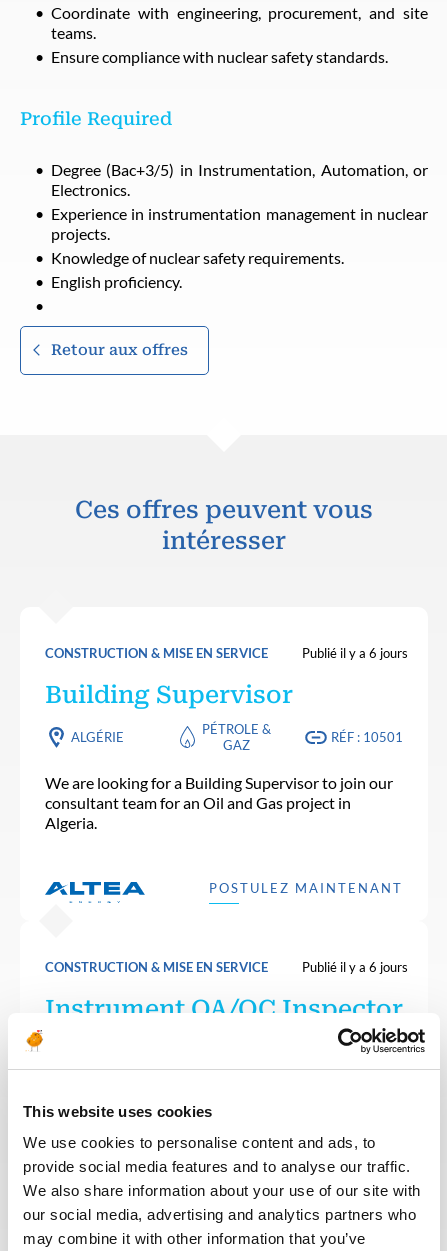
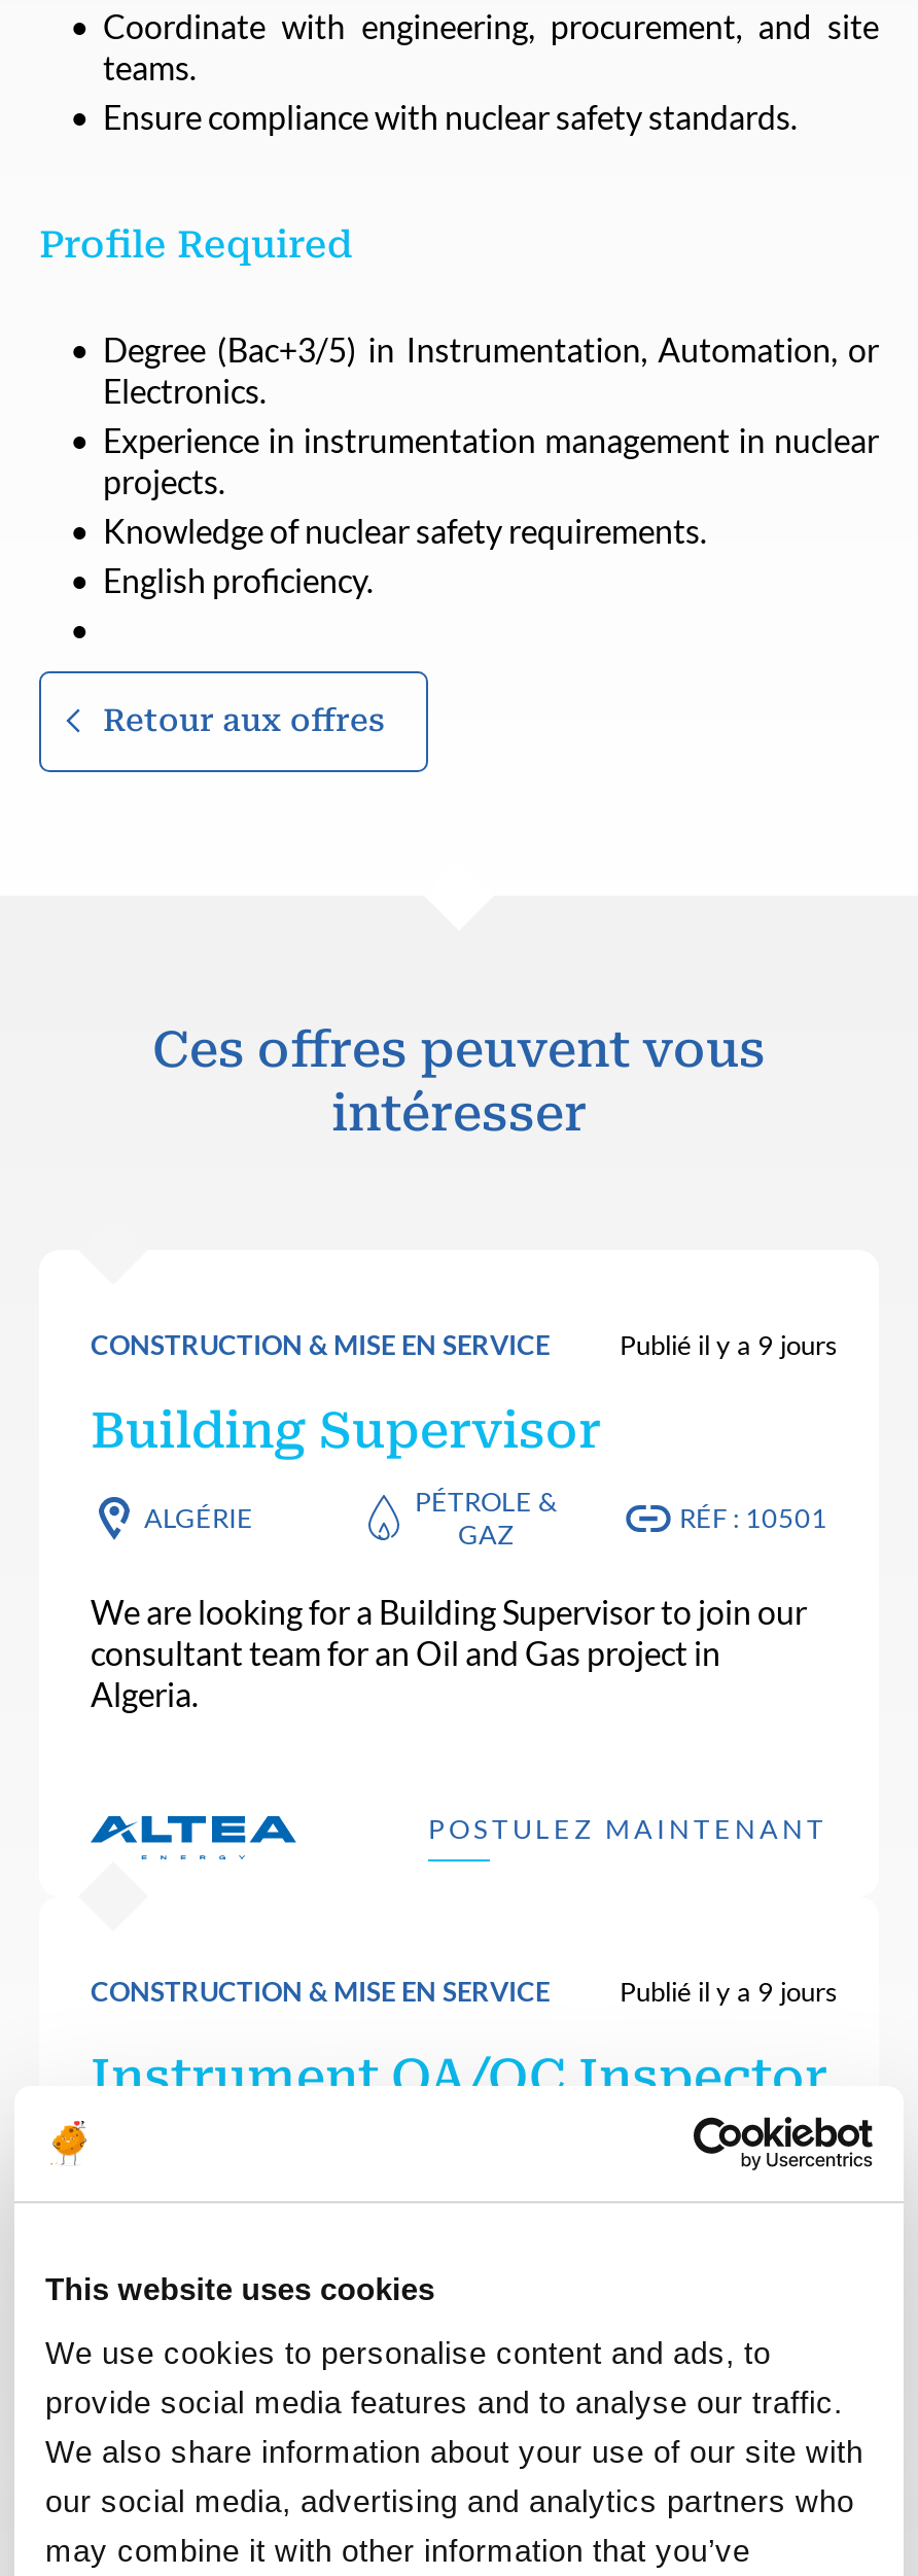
[302,645,408,661] Publié il y a 6 jours -> [620,1328,838,1361] Publié il y a 9 jours
[302,959,408,975] Publié il y a 6 jours -> [620,1974,838,2007] Publié il y a 9 jours

